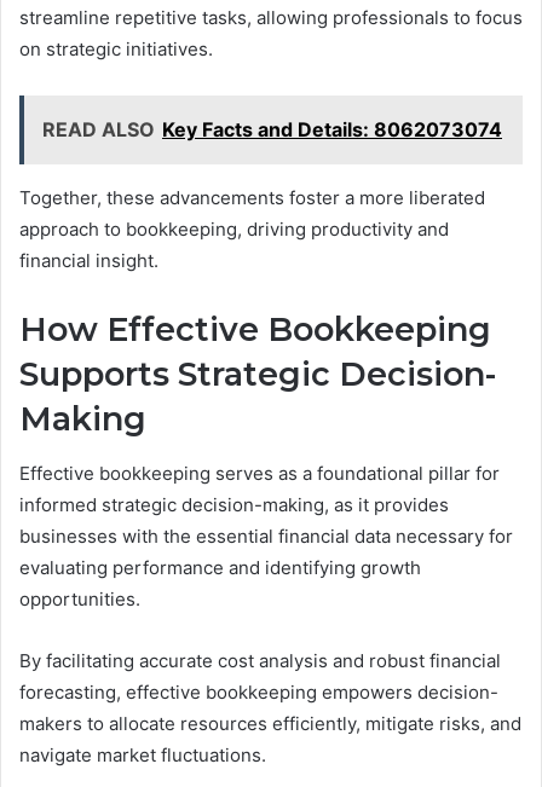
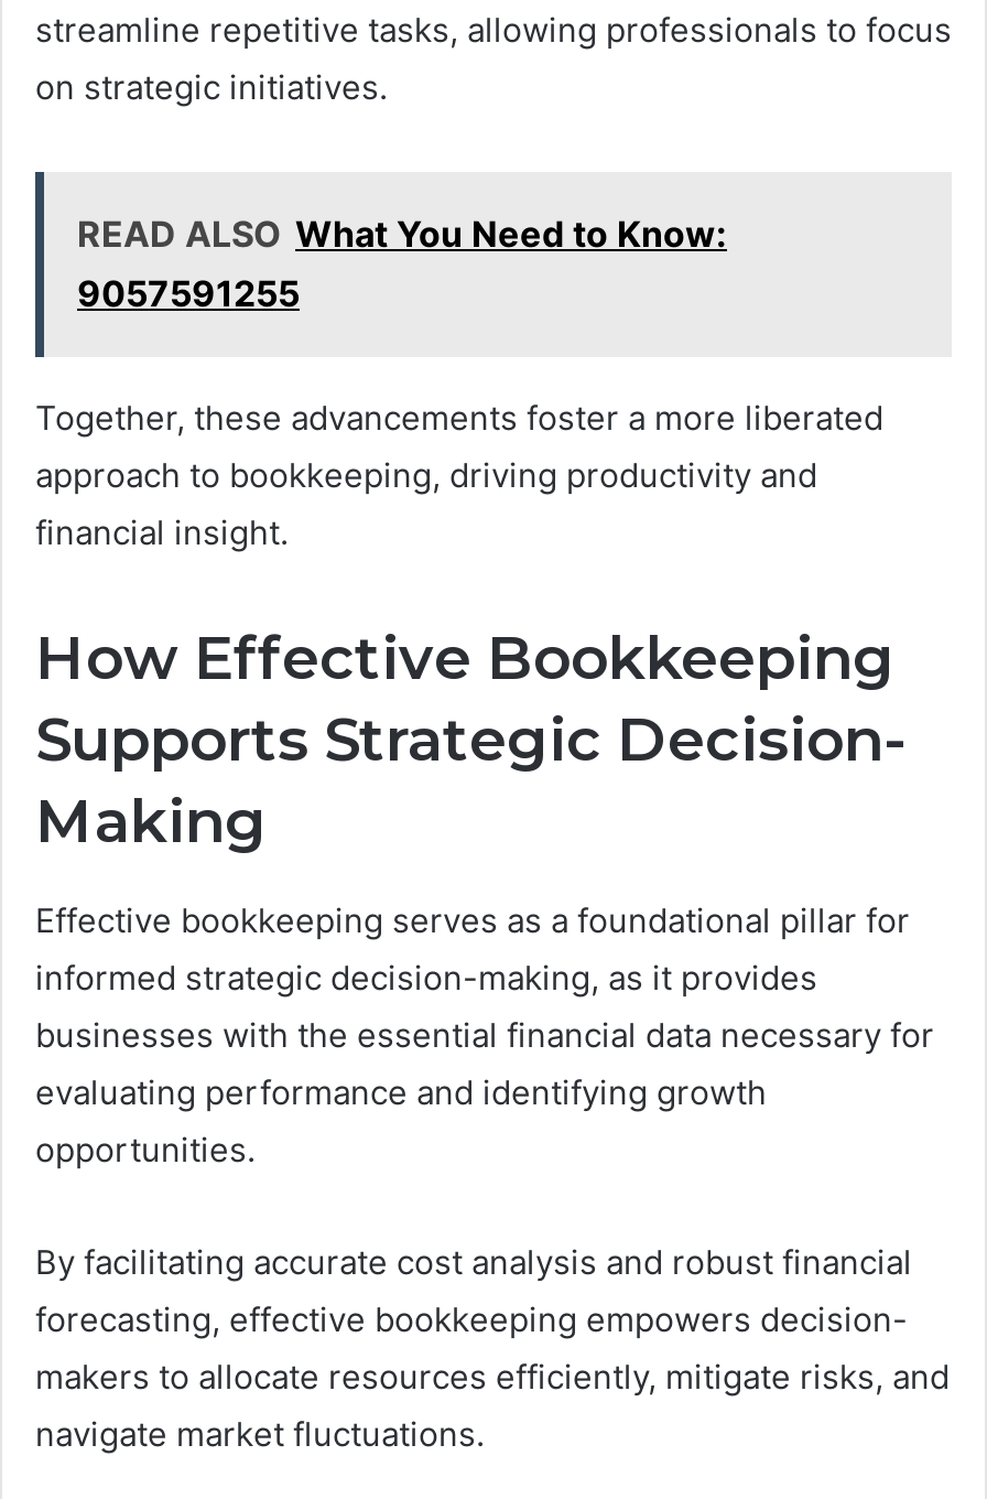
[42,118,502,142] READ ALSO Key Facts and Details: 8062073074 -> [77,213,727,316] READ ALSO What You Need to Know: | 9057591255

